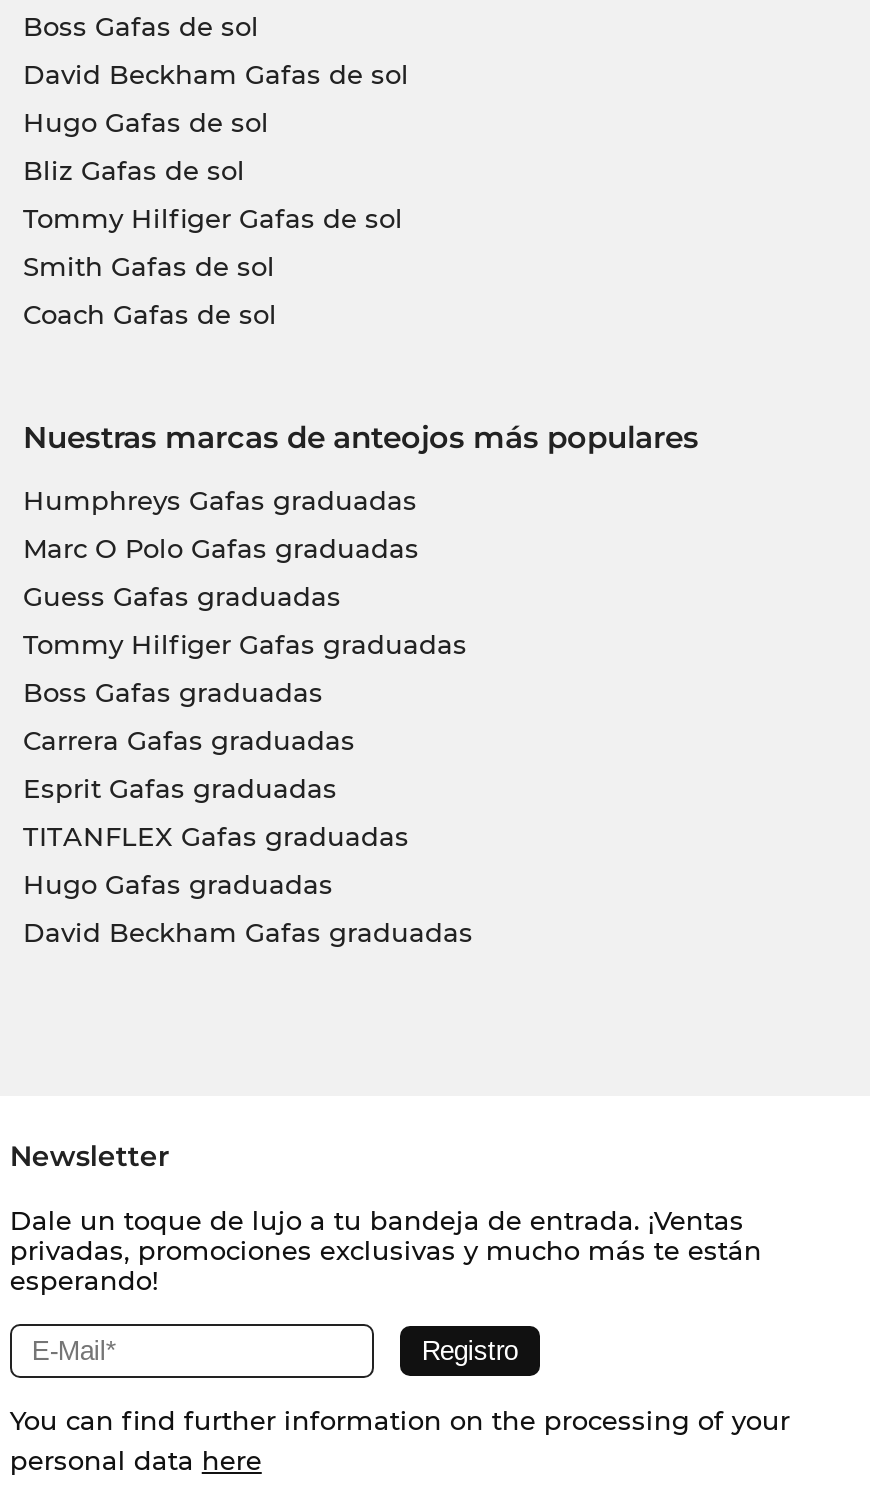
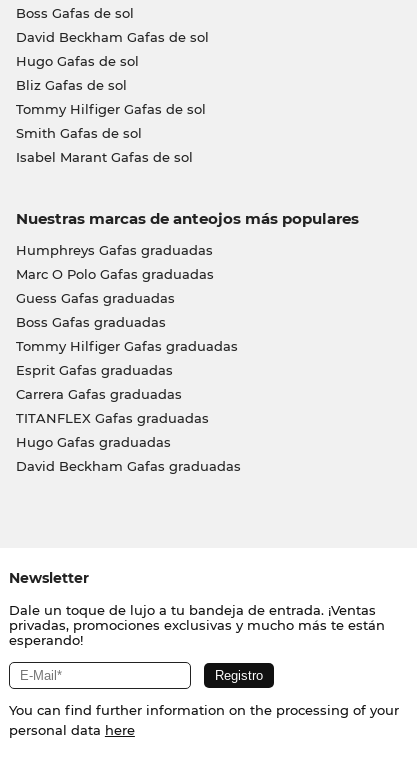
[23,297,277,329] Coach Gafas de sol -> [15,148,192,164] Isabel Marant Gafas de sol
moved [23,627,467,659] -> [15,337,237,353]: Tommy Hilfiger Gafas graduadas
moved [23,675,323,707] -> [15,313,165,329]: Boss Gafas graduadas
moved [23,723,355,755] -> [15,385,181,401]: Carrera Gafas graduadas
moved [23,771,337,803] -> [15,361,172,377]: Esprit Gafas graduadas

